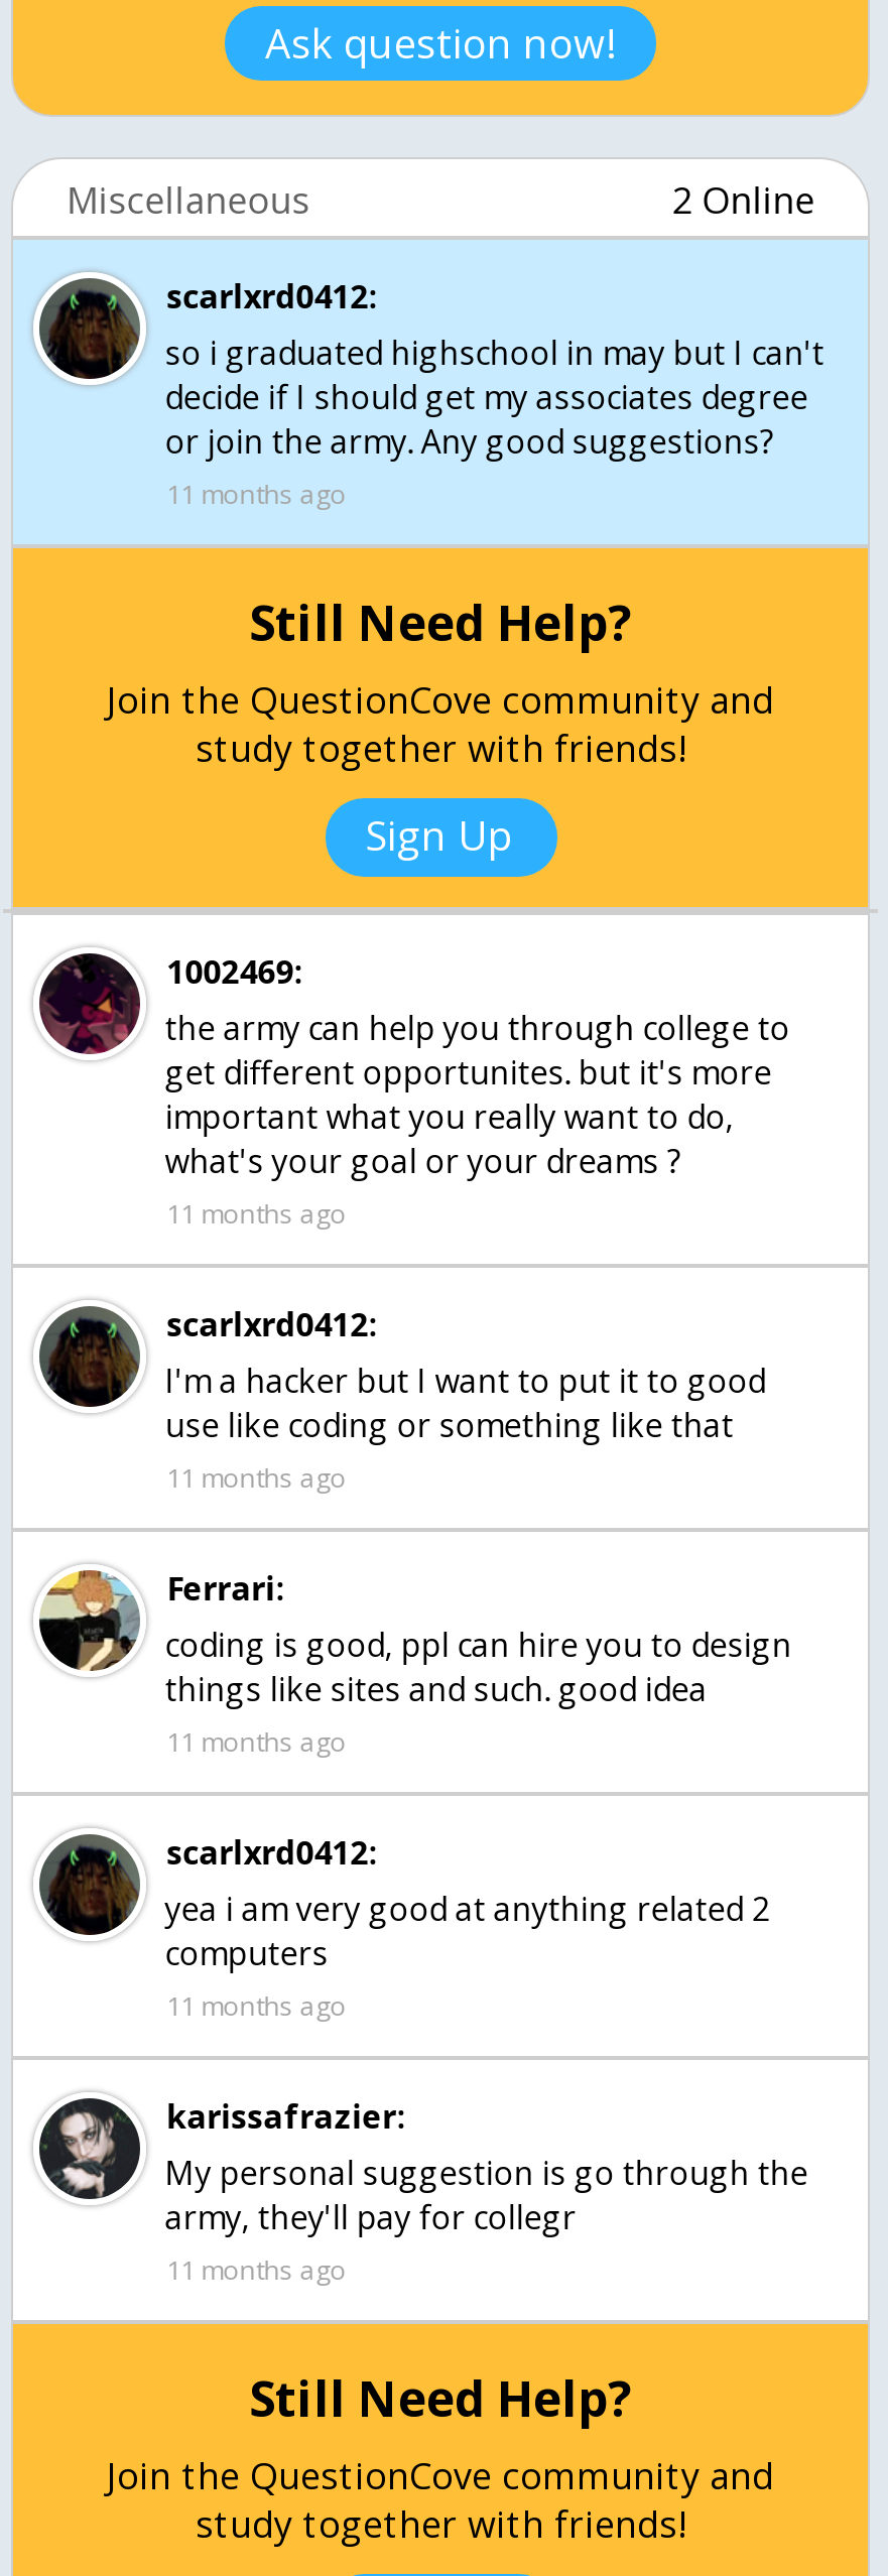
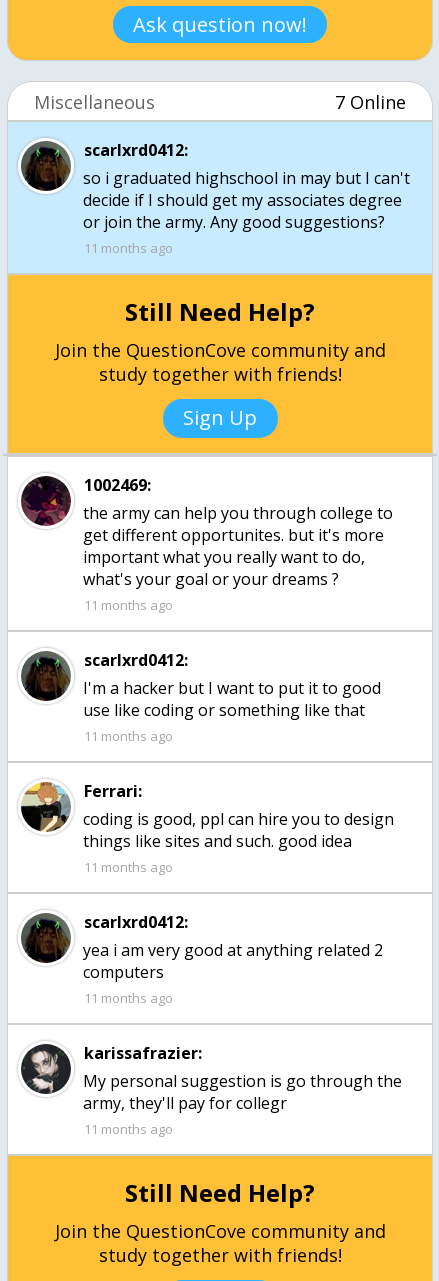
[672,175,815,224] 2 Online -> [335,90,406,114] 7 Online

